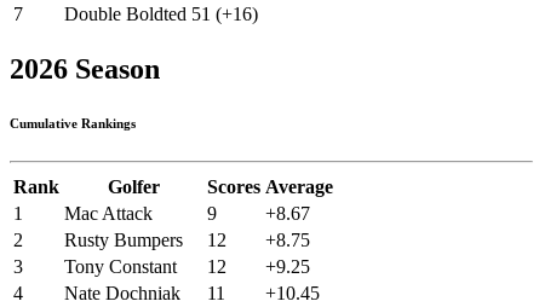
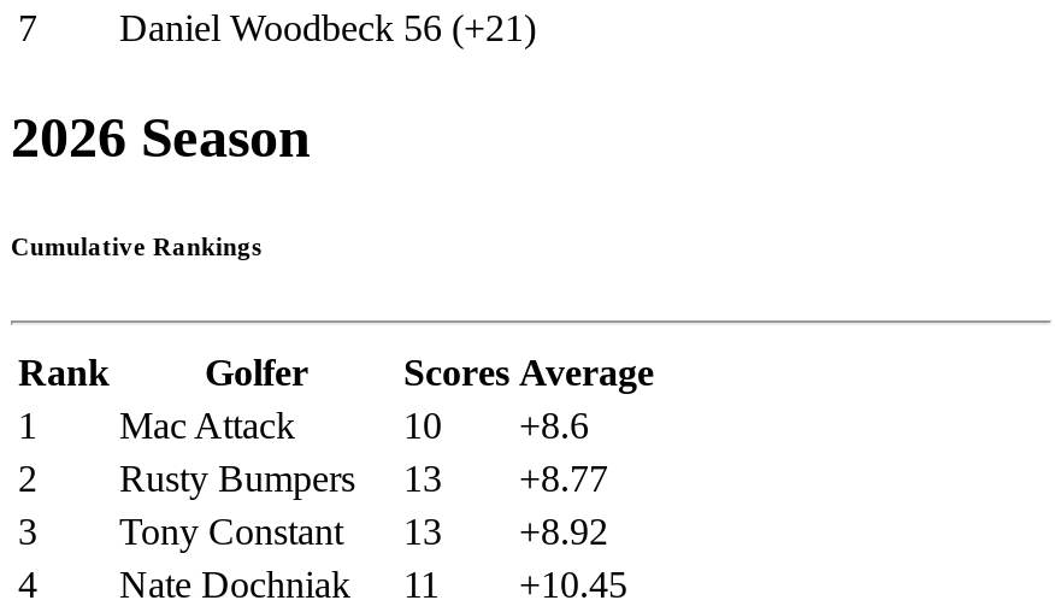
[64,3,258,24] Double Boldted 51 (+16) -> [119,7,536,48] Daniel Woodbeck 56 (+21)
[207,203,217,223] 9 -> [403,404,442,445] 10
[265,203,310,223] +8.67 -> [519,404,589,445] +8.6
[207,229,227,250] 12 -> [403,457,442,498] 13
[265,229,310,250] +8.75 -> [519,457,608,498] +8.77
[207,256,227,276] 12 -> [403,510,442,551] 13
[265,256,310,276] +9.25 -> [519,510,608,551] +8.92

